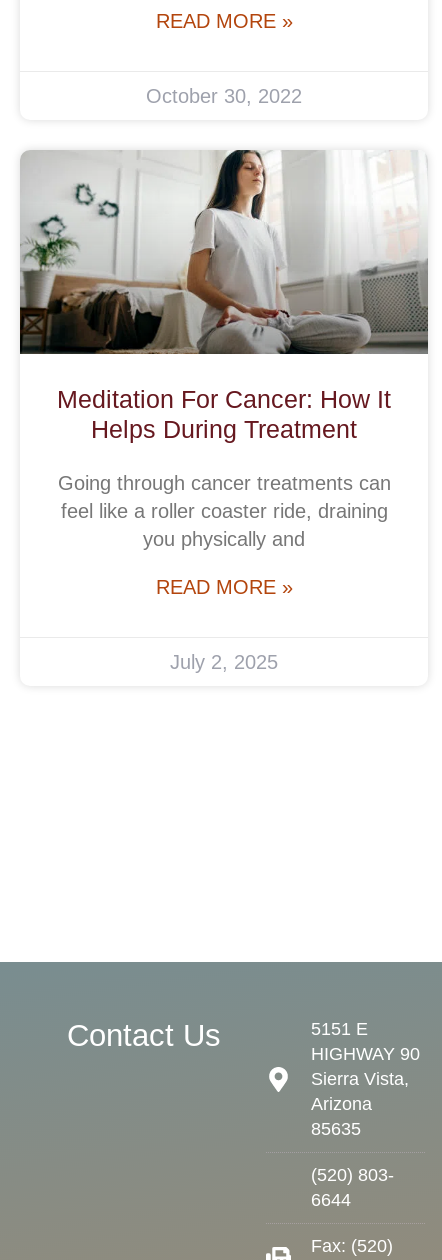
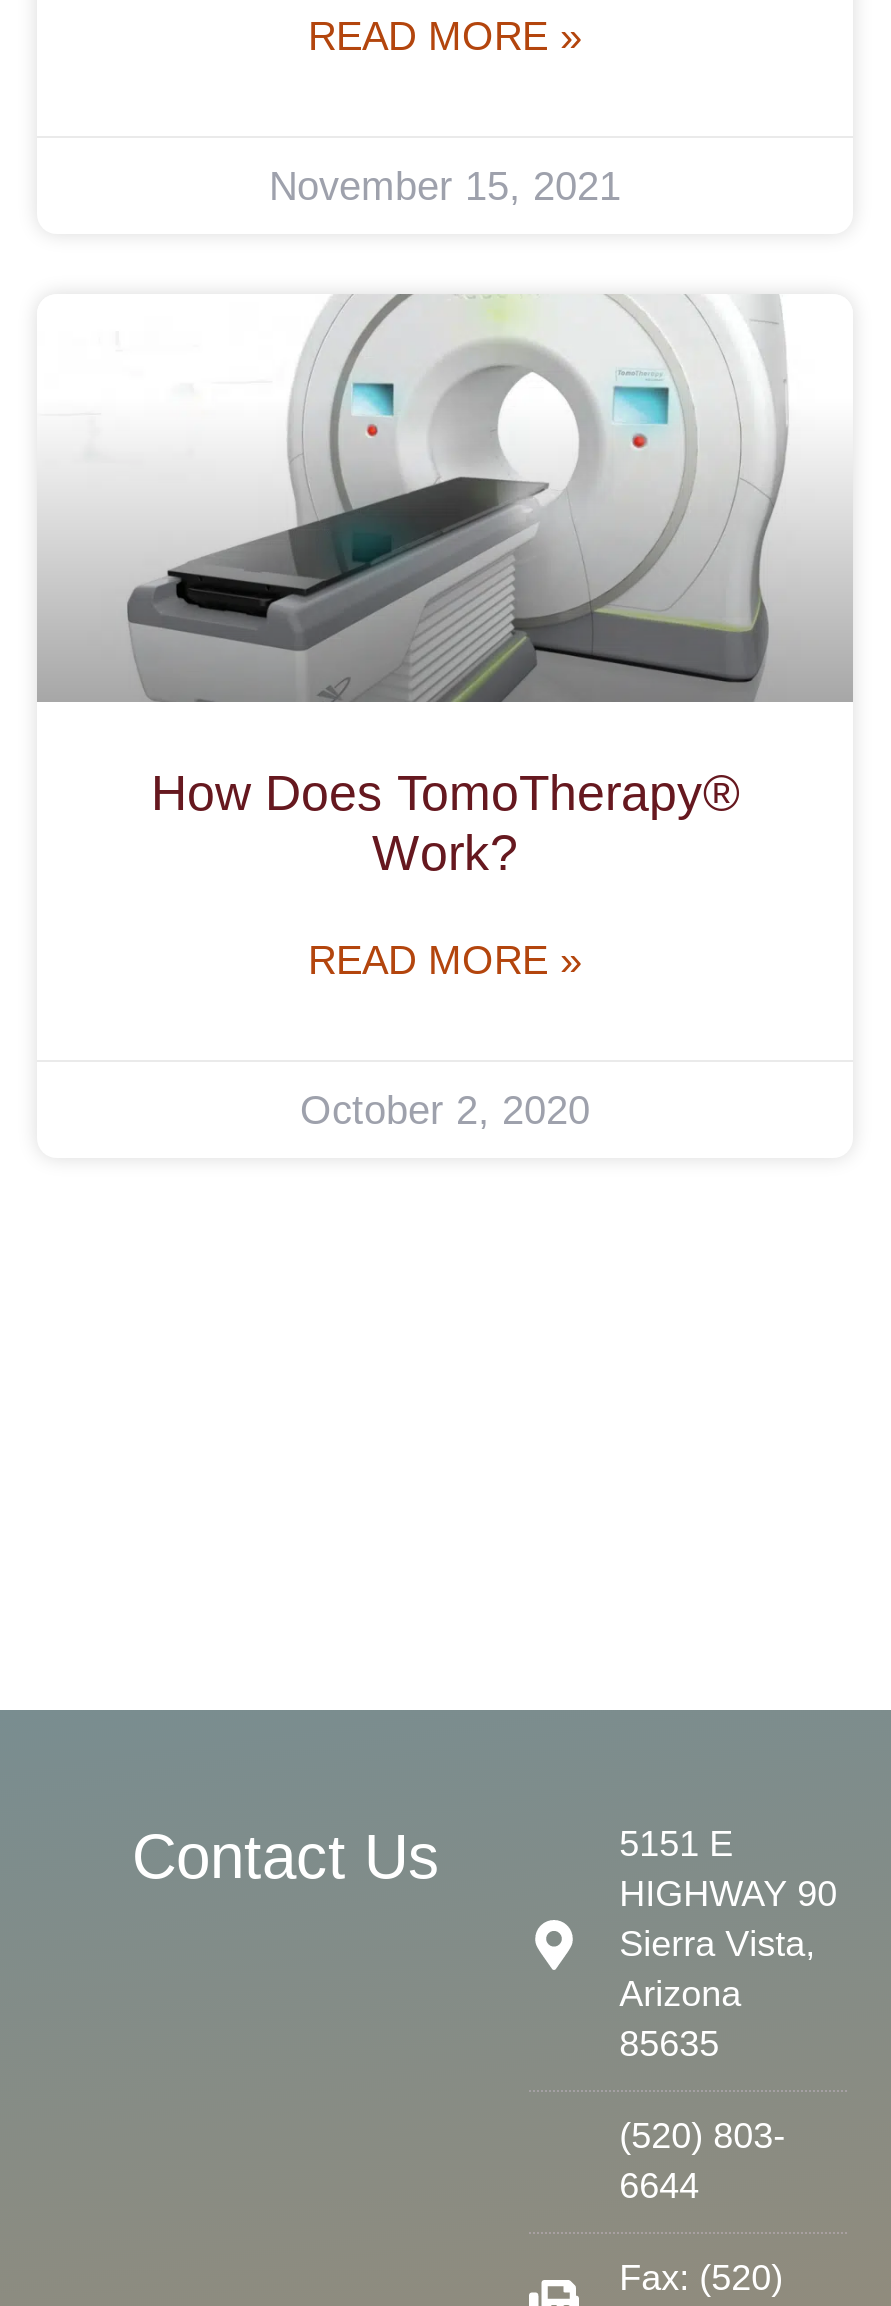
[146,85,302,107] October 30, 2022 -> [269,164,621,208] November 15, 2021
[19,149,428,550] [image] | Meditation For Cancer: How It | Helps During Treatment | Going through cancer treatments can | feel like a roller coaster ride, draining | you physically and -> [37,294,851,880] [image] | How Does TomoTherapy® | Work?
[170,651,278,673] July 2, 2025 -> [300,1088,590,1132] October 2, 2020

